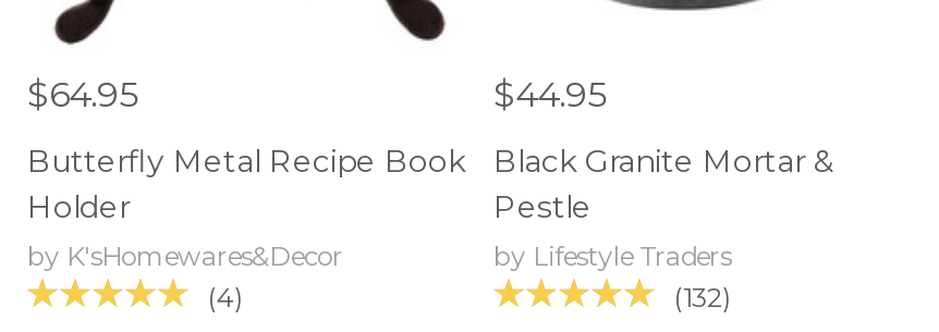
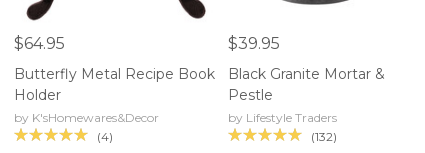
[493,74,607,116] $44.95 -> [228,34,280,53] $39.95

